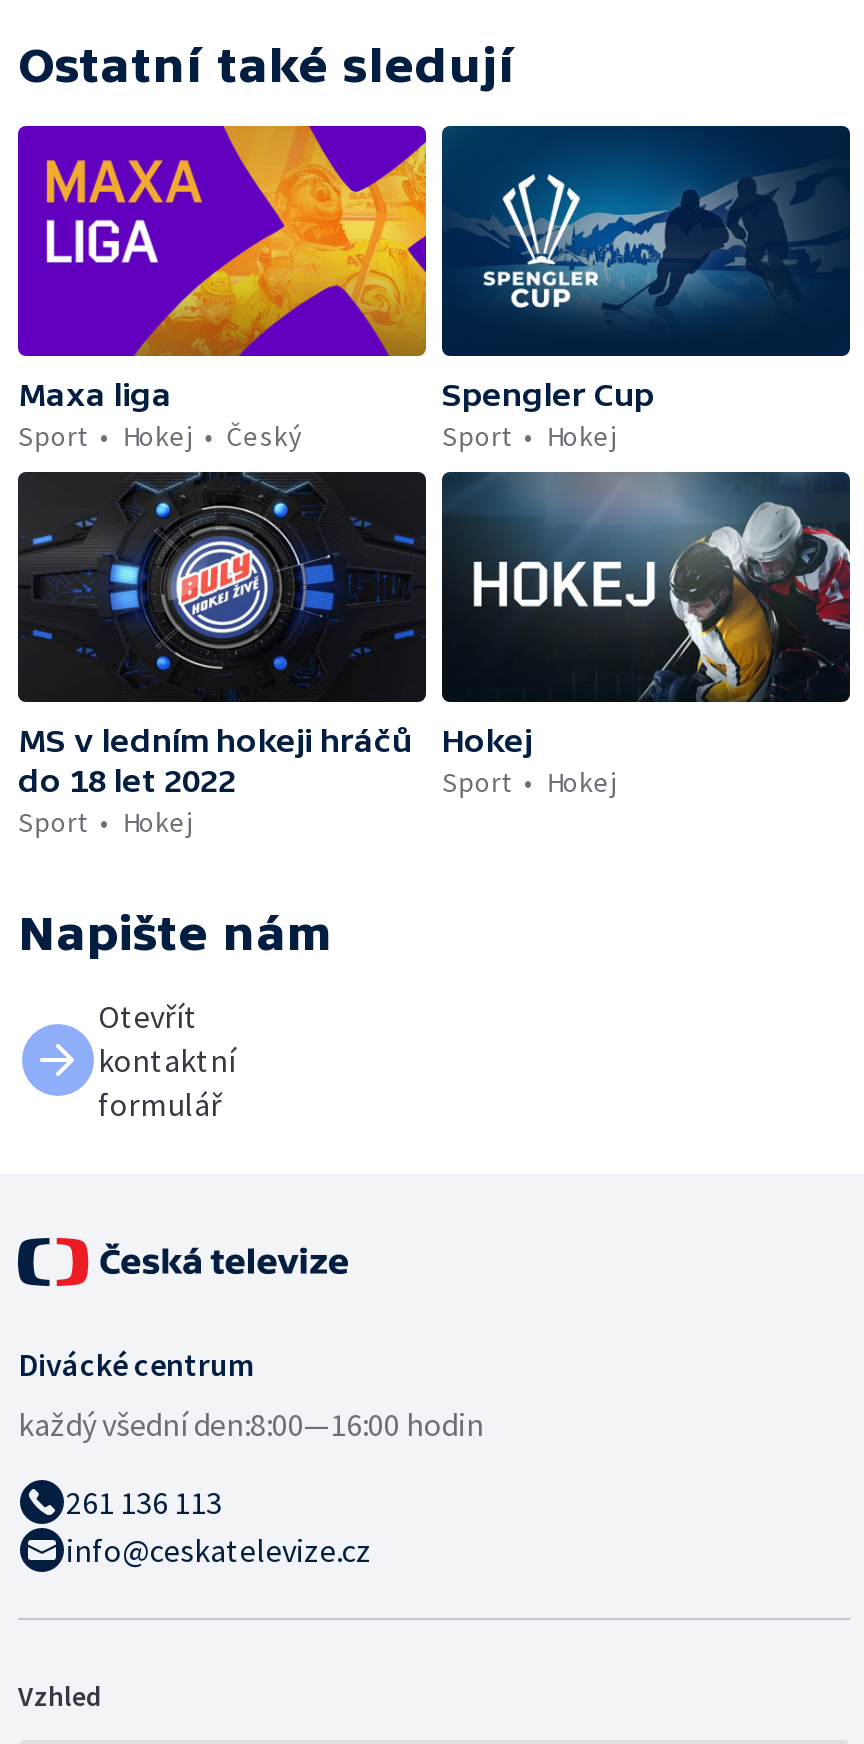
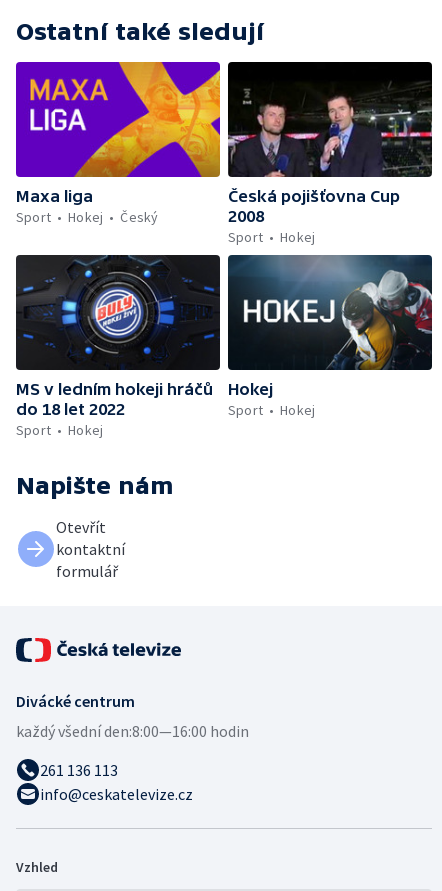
[442,124,852,412] [image] | Spengler Cup -> [227,61,433,225] [image] | Česká pojišťovna Cup | 2008

